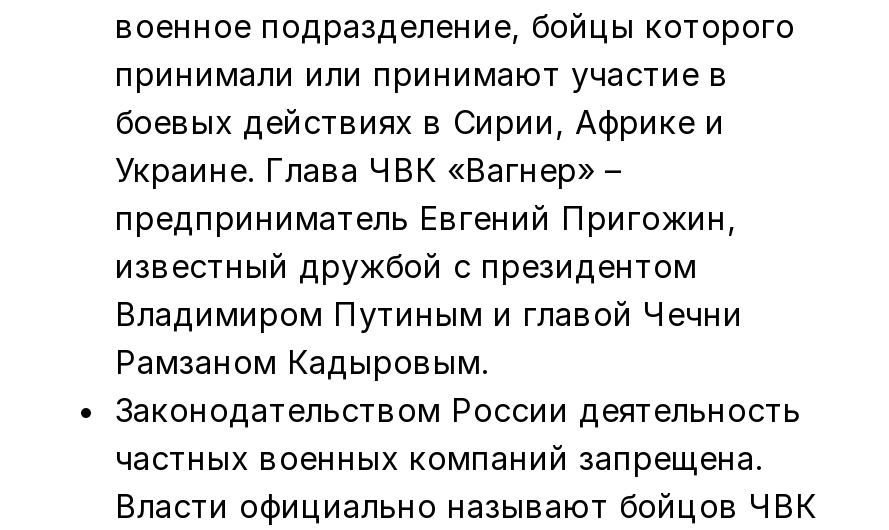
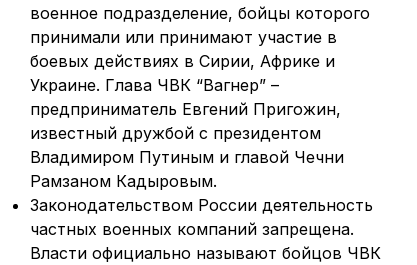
[115,150,621,190] Украине. Глава ЧВК «Вагнер» – -> [30,75,279,95] Украине. Глава ЧВК “Вагнер” –

